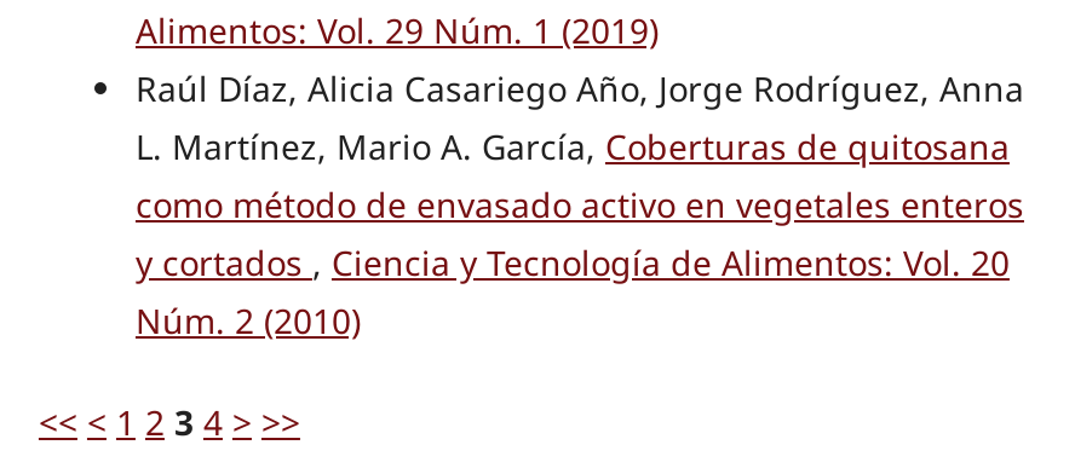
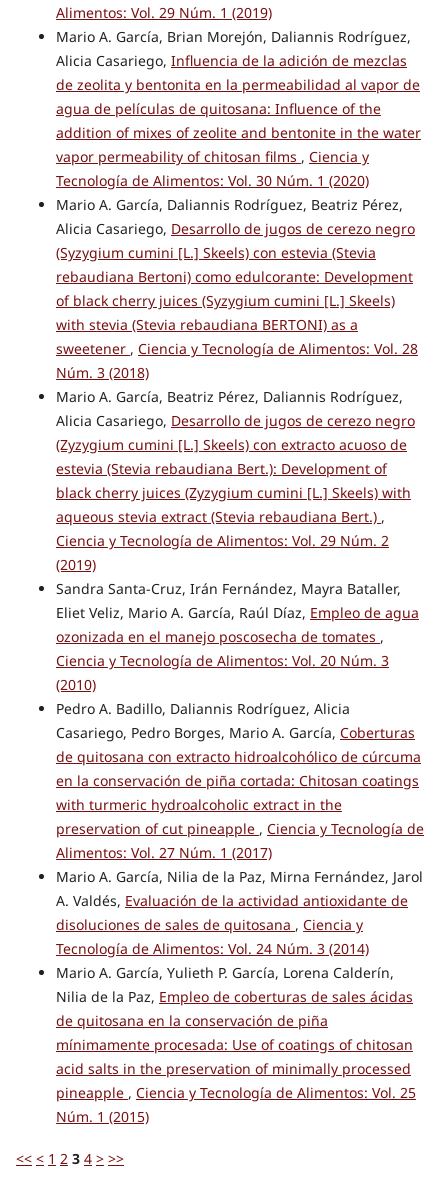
[136,65,1024,343] Raúl Díaz, Alicia Casariego Año, Jorge Rodríguez, Anna | L. Martínez, Mario A. García, Coberturas de quitosana | como método de envasado activo en vegetales enteros | y cortados, Ciencia y Tecnología de Alimentos: Vol. 20 | Núm. 2 (2010) -> [56,27,424,1126] Mario A. García, Brian Morejón, Daliannis Rodríguez, | Alicia Casariego, Influencia de la adición de mezclas | de zeolita y bentonita en la permeabilidad al vapor de | agua de películas de quitosana: Influence of the | addition of mixes of zeolite and bentonite in the water | vapor permeability of chitosan films, Ciencia y | Tecnología de Alimentos: Vol. 30 Núm. 1 (2020) | Mario A. García, Daliannis Rodríguez, Beatriz Pérez, | Alicia Casariego, Desarrollo de jugos de cerezo negro | (Syzygium cumini [L.] Skeels) con estevia (Stevia | rebaudiana Bertoni) como edulcorante: Development | of black cherry juices (Syzygium cumini [L.] Skeels) | with stevia (Stevia rebaudiana BERTONI) as a | sweetener, Ciencia y Tecnología de Alimentos: Vol. 28 | Núm. 3 (2018) | Mario A. García, Beatriz Pérez, Daliannis Rodríguez, | Alicia Casariego, Desarrollo de jugos de cerezo negro | (Zyzygium cumini [L.] Skeels) con extracto acuoso de | estevia (Stevia rebaudiana Bert.): Development of | black cherry juices (Zyzygium cumini [L.] Skeels) with | aqueous stevia extract (Stevia rebaudiana Bert.), | Ciencia y Tecnología de Alimentos: Vol. 29 Núm. 2 | (2019) | Sandra Santa-Cruz, Irán Fernández, Mayra Bataller, | Eliet Veliz, Mario A. García, Raúl Díaz, Empleo de agua | ozonizada en el manejo poscosecha de tomates, | Ciencia y Tecnología de Alimentos: Vol. 20 Núm. 3 | (2010) | Pedro A. Badillo, Daliannis Rodríguez, Alicia | Casariego, Pedro Borges, Mario A. García, Coberturas | de quitosana con extracto hidroalcohólico de cúrcuma | en la conservación de piña cortada: Chitosan coatings | with turmeric hydroalcoholic extract in the | preservation of cut pineapple, Ciencia y Tecnología de | Alimentos: Vol. 27 Núm. 1 (2017) | Mario A. García, Nilia de la Paz, Mirna Fernández, Jarol | A. Valdés, Evaluación de la actividad antioxidante de | disoluciones de sales de quitosana, Ciencia y | Tecnología de Alimentos: Vol. 24 Núm. 3 (2014) | Mario A. García, Yulieth P. García, Lorena Calderín, | Nilia de la Paz, Empleo de coberturas de sales ácidas | de quitosana en la conservación de piña | mínimamente procesada: Use of coatings of chitosan | acid salts in the preservation of minimally processed | pineapple, Ciencia y Tecnología de Alimentos: Vol. 25 | Núm. 1 (2015)

